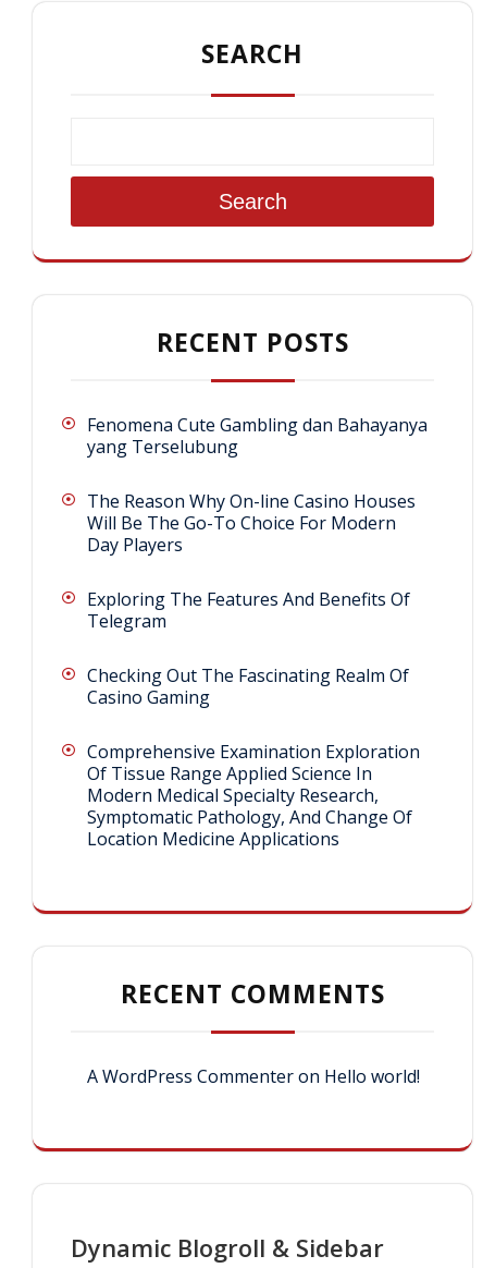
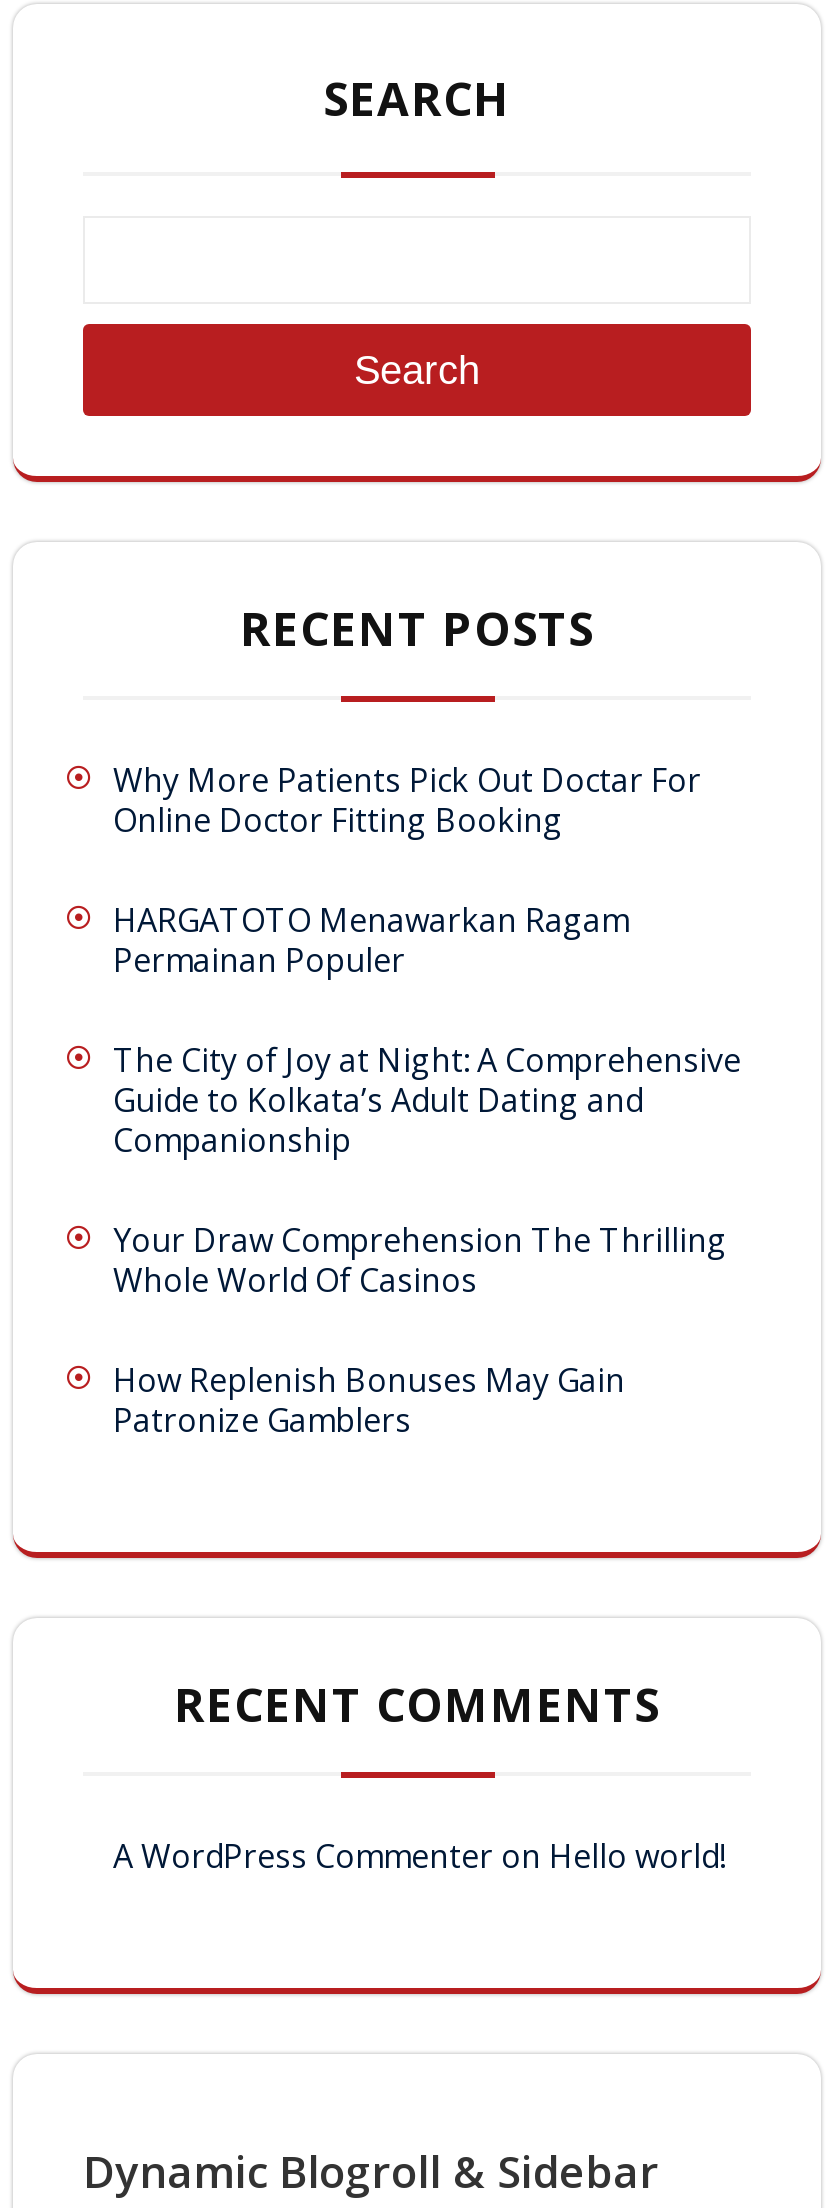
[87,413,428,459] Fenomena Cute Gambling dan Bahayanya | yang Terselubung -> [113,758,701,842] Why More Patients Pick Out Doctar For | Online Doctor Fitting Booking
[87,489,416,557] The Reason Why On-line Casino Houses | Will Be The Go-To Choice For Modern | Day Players -> [113,898,629,982] HARGATOTO Menawarkan Ragam | Permainan Populer
[87,587,410,633] Exploring The Features And Benefits Of | Telegram -> [113,1038,741,1162] The City of Joy at Night: A Comprehensive | Guide to Kolkata’s Adult Dating and | Companionship
[87,663,409,709] Checking Out The Fascinating Realm Of | Casino Gaming -> [113,1218,727,1302] Your Draw Comprehension The Thrilling | Whole World Of Casinos
[87,740,420,851] Comprehensive Examination Exploration | Of Tissue Range Applied Science In | Modern Medical Specialty Research, | Symptomatic Pathology, And Change Of | Location Medicine Applications -> [113,1358,625,1442] How Replenish Bonuses May Gain | Patronize Gamblers

